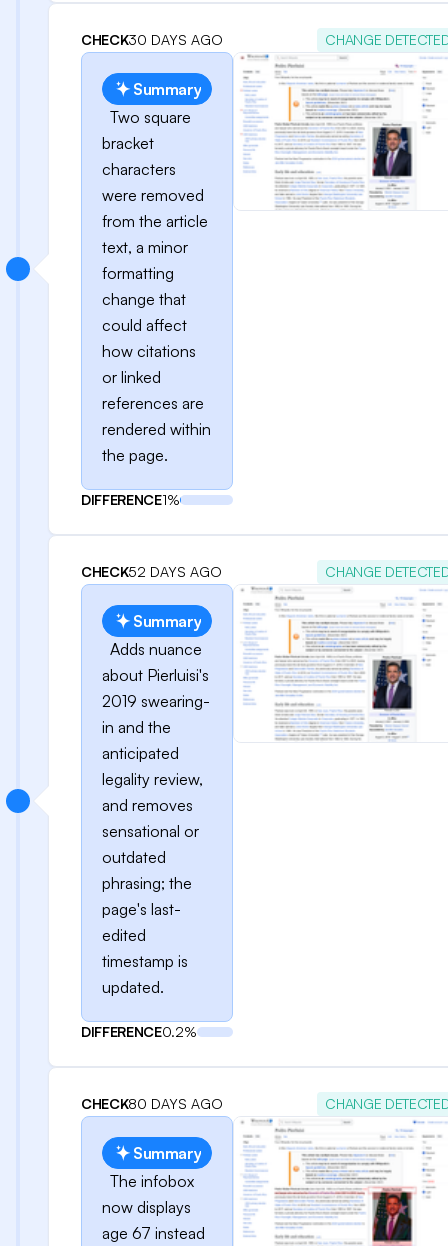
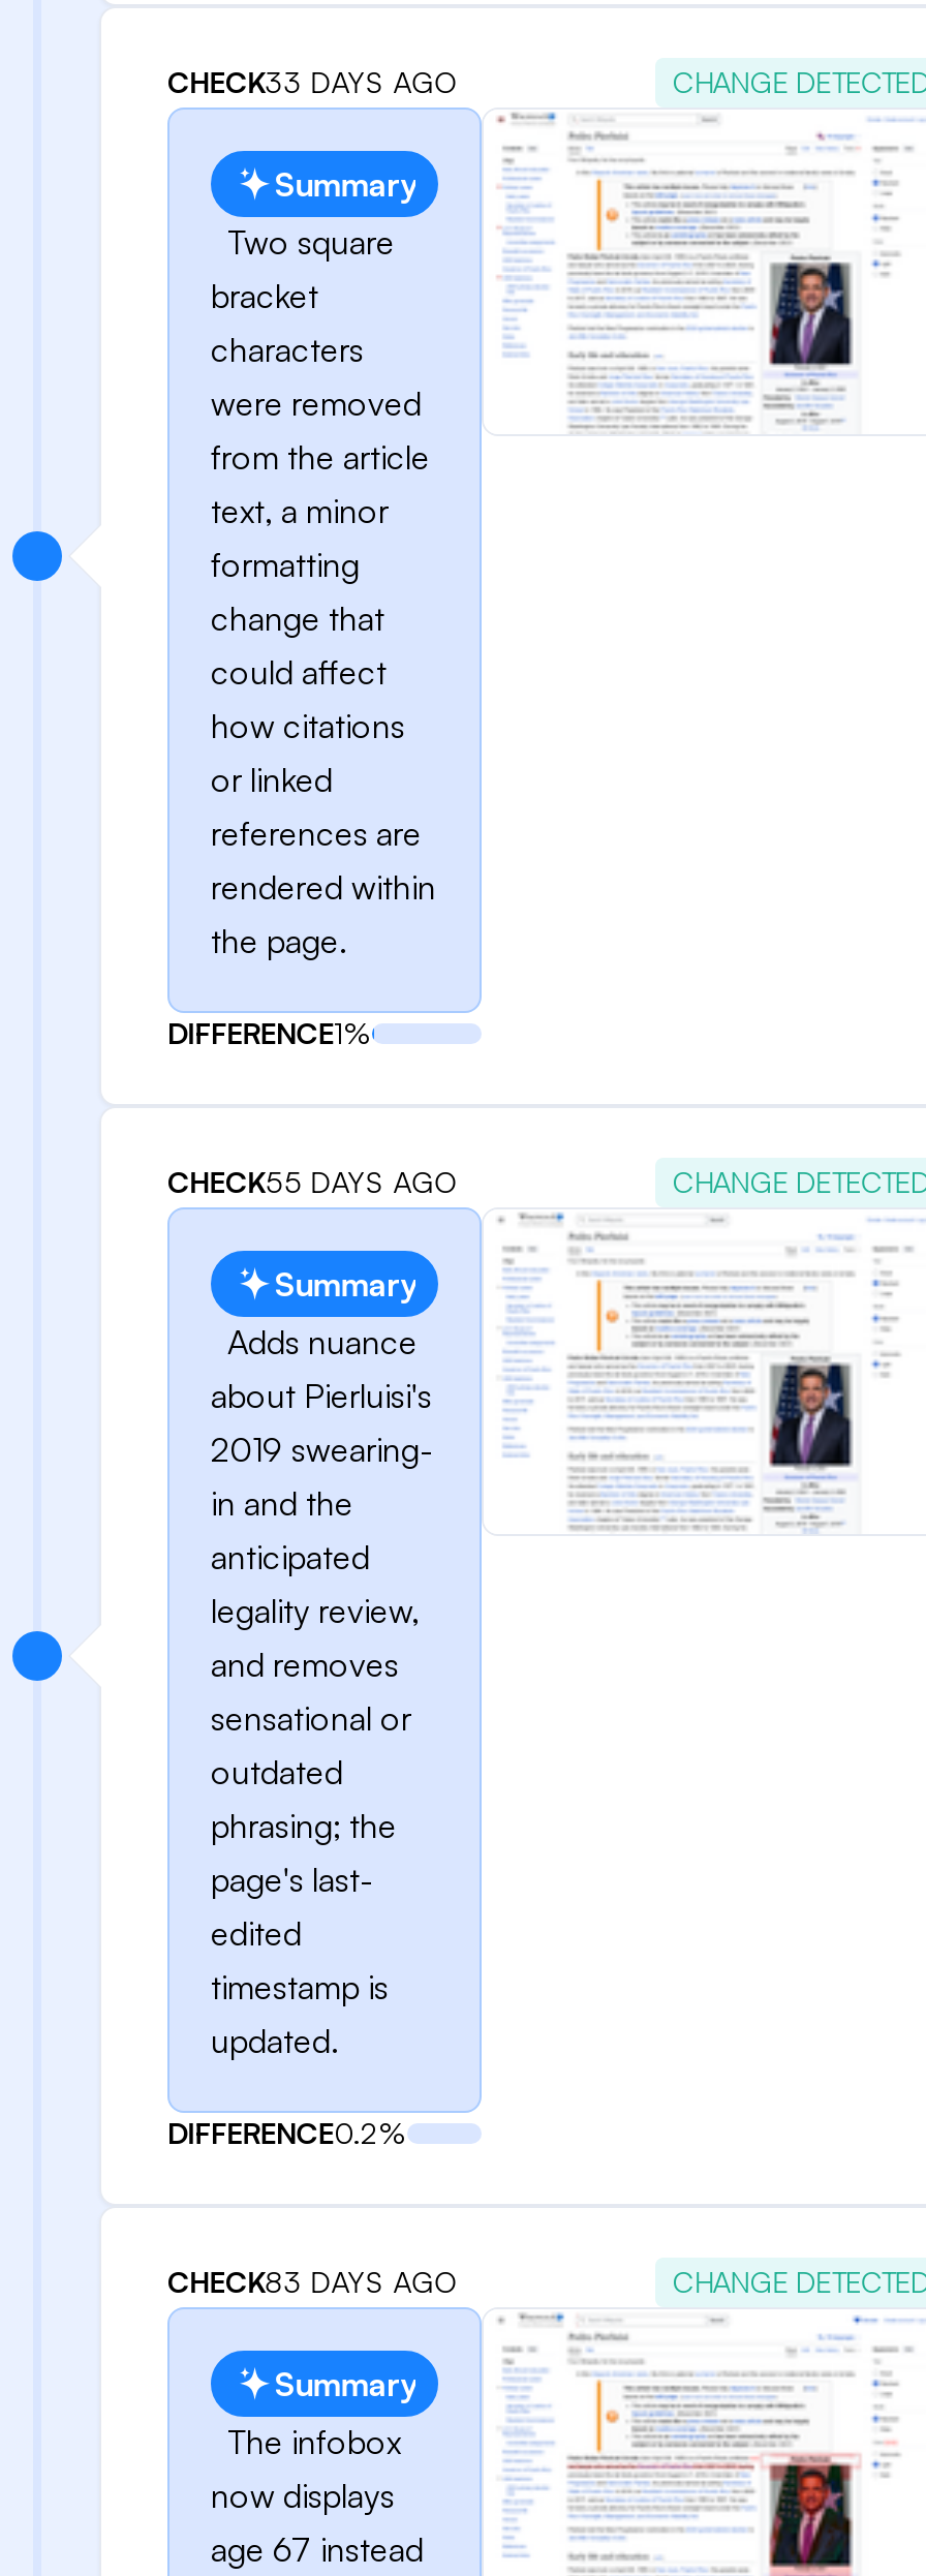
[81,31,223,48] CHECK30 DAYS AGO -> [167,64,459,99] CHECK33 DAYS AGO
[81,563,222,580] CHECK52 DAYS AGO -> [167,1164,459,1199] CHECK55 DAYS AGO
[81,1095,223,1112] CHECK80 DAYS AGO -> [167,2264,459,2299] CHECK83 DAYS AGO

